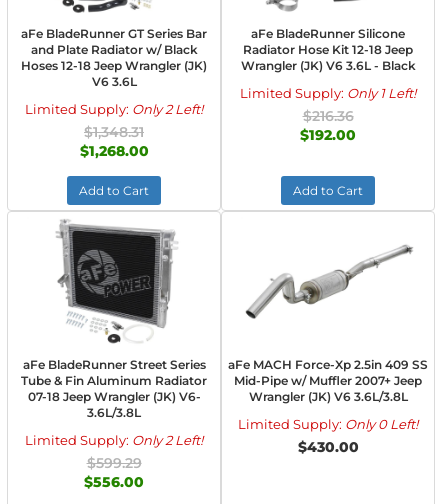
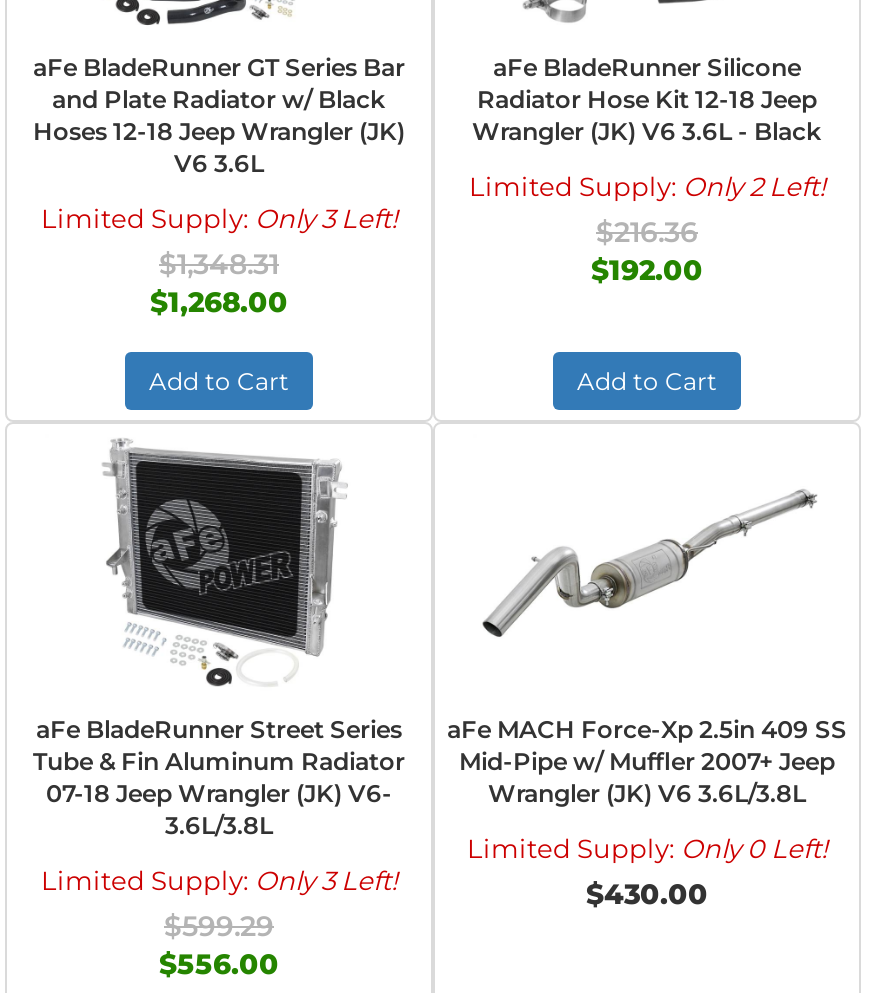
[240,85,416,101] Limited Supply: Only 1 Left! -> [469,170,825,202] Limited Supply: Only 2 Left!
[25,101,203,117] Limited Supply: Only 2 Left! -> [41,202,397,234] Limited Supply: Only 3 Left!
[25,432,203,448] Limited Supply: Only 2 Left! -> [41,864,397,896] Limited Supply: Only 3 Left!

